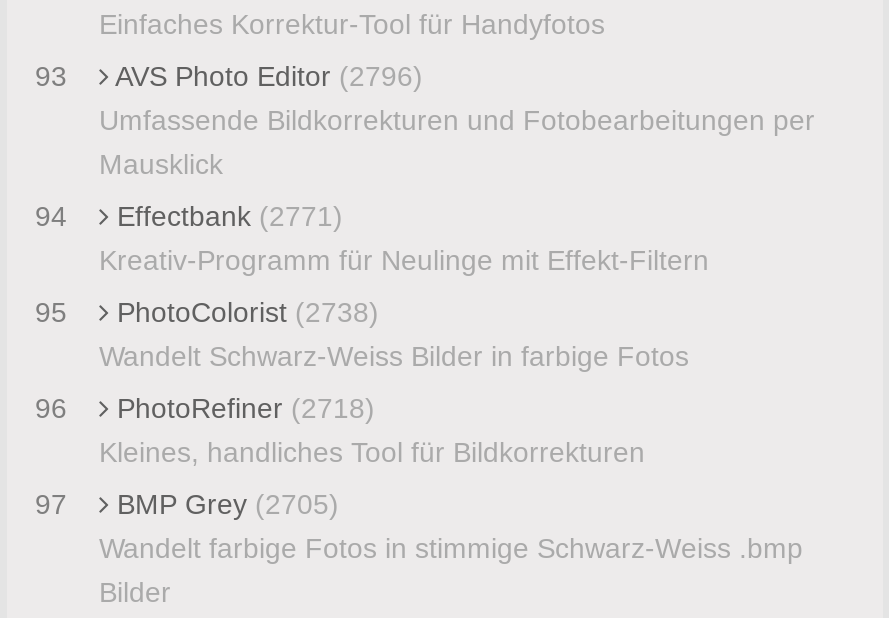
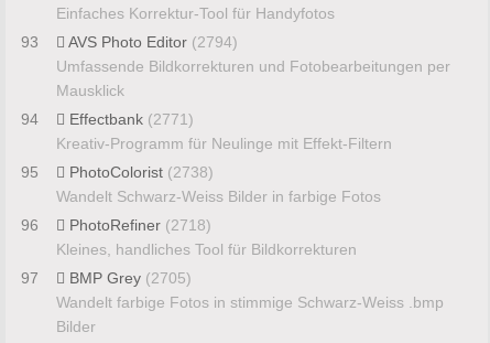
[109,60,423,92] AVS Photo Editor (2796) -> [65,33,238,51] AVS Photo Editor (2794)

